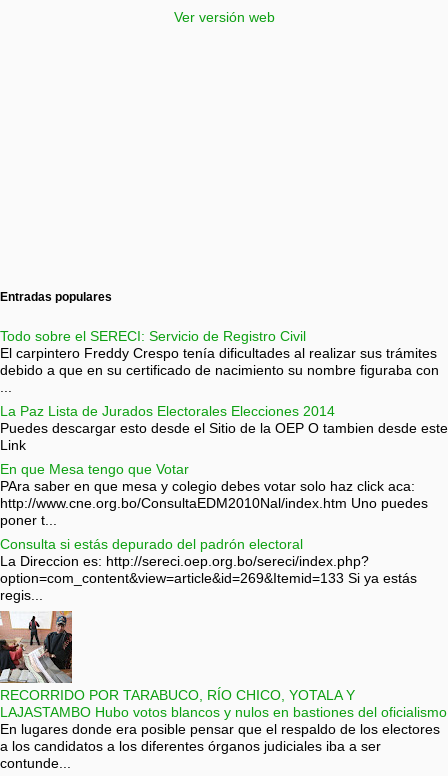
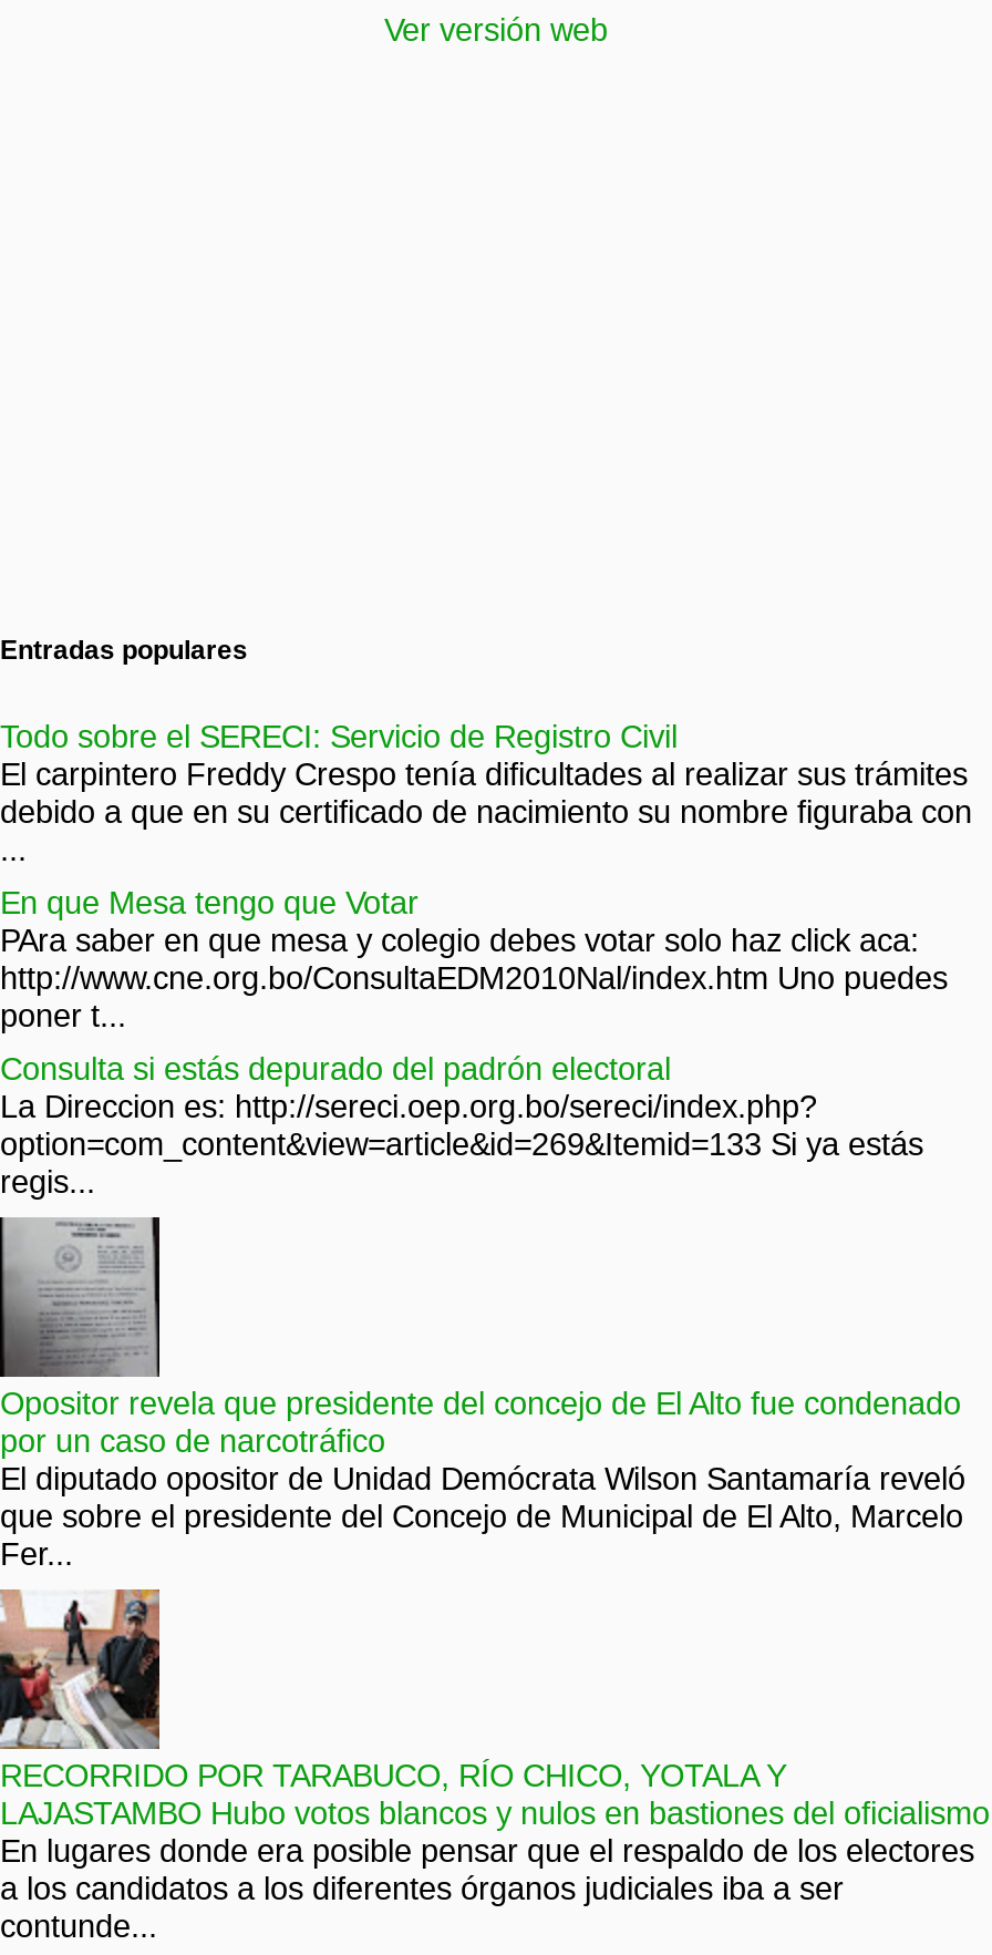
[0,403,448,453] La Paz Lista de Jurados Electorales Elecciones 2014 | Puedes descargar esto desde el Sitio de la OEP O tambien desde este | Link -> none
moved [0,461,428,603] -> [0,885,948,1200]: En que Mesa tengo que Votar | PAra saber en que mesa y colegio debes votar solo haz click aca: | http://www.cne.org.bo/ConsultaEDM2010Nal/index.htm Uno puedes | poner t... | Consulta si estás depurado del padrón electoral | La Direccion es: http://sereci.oep.org.bo/sereci/index.php? | option=com_content&view=article&id=269&Itemid=133 Si ya estás | regis...
none -> [0,1217,965,1572] [image] | Opositor revela que presidente del concejo de El Alto fue condenado | por un caso de narcotráfico | El diputado opositor de Unidad Demócrata Wilson Santamaría reveló | que sobre el presidente del Concejo de Municipal de El Alto, Marcelo | Fer...

